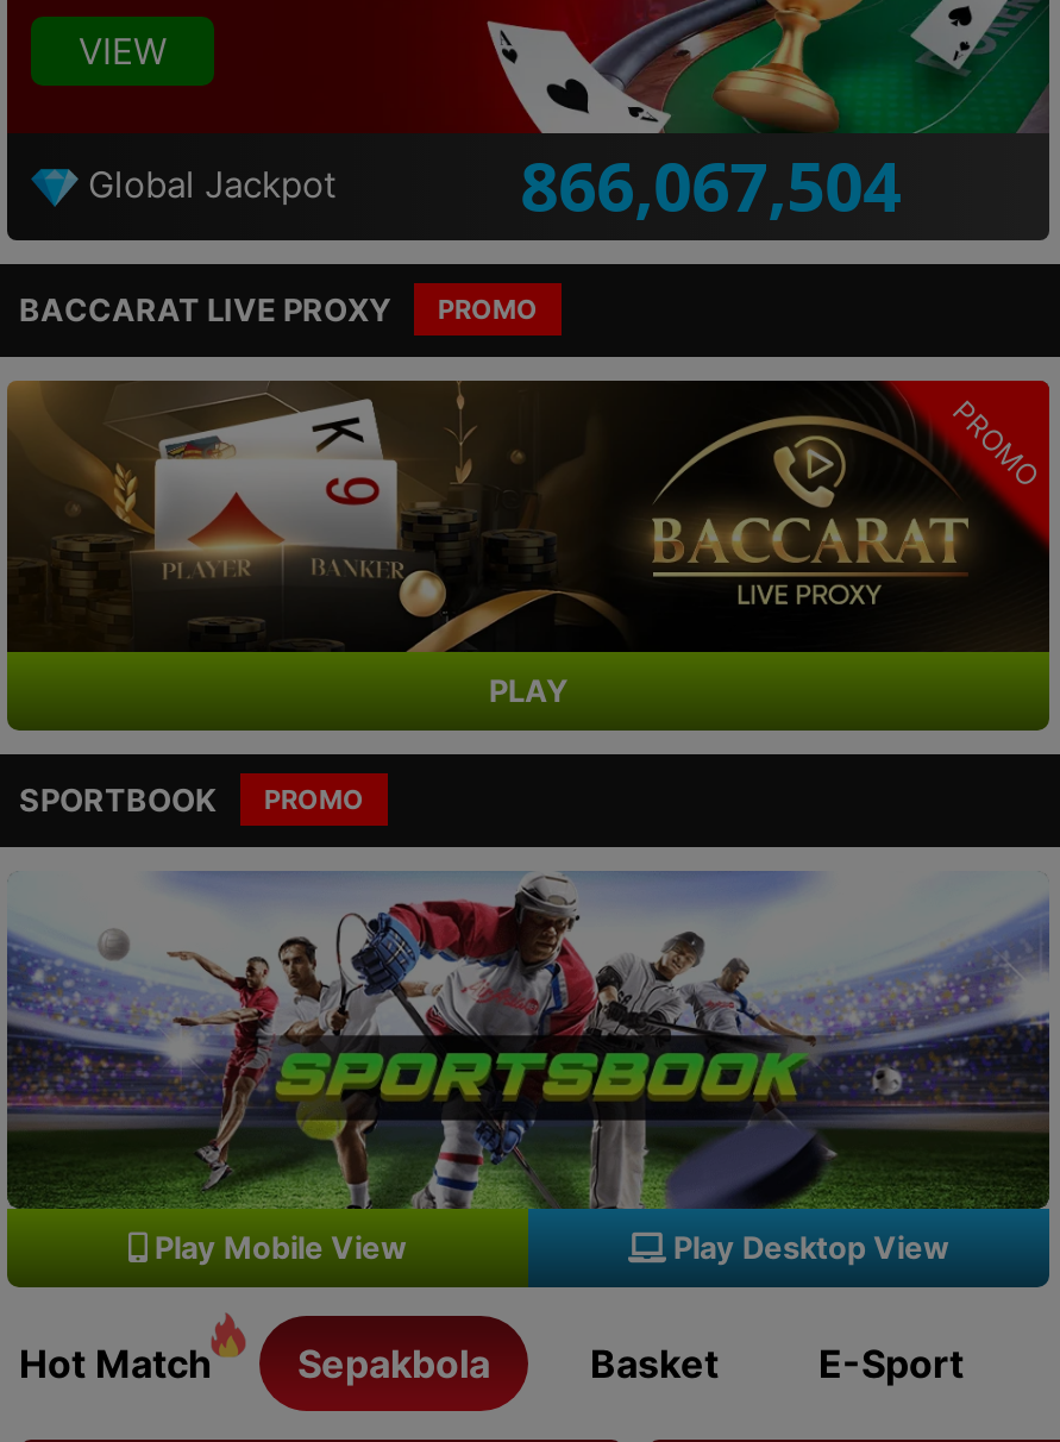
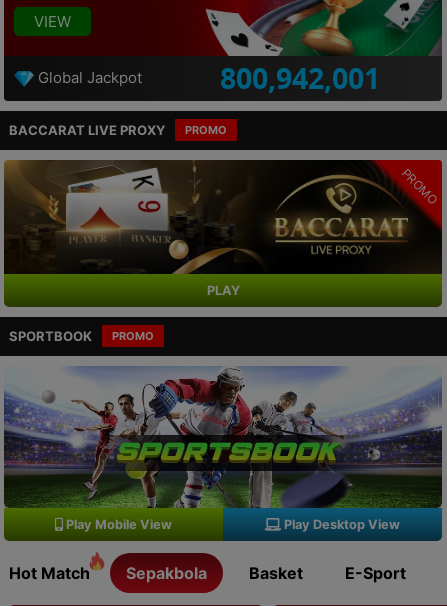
[520,137,901,232] 866,067,504 -> [220,57,380,97] 800,942,001

